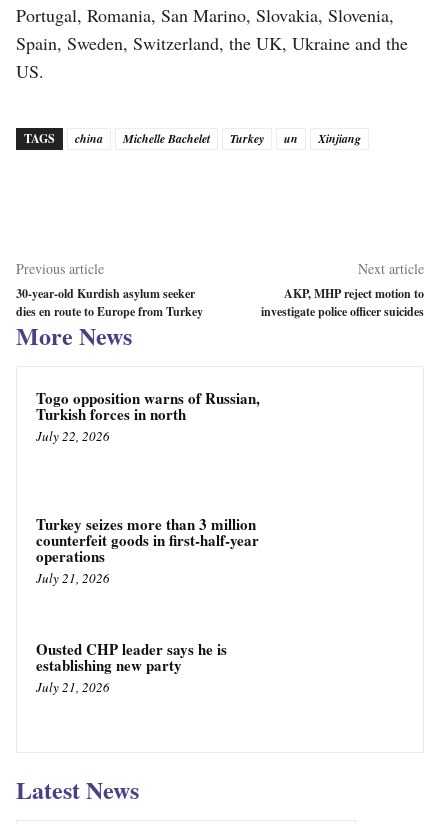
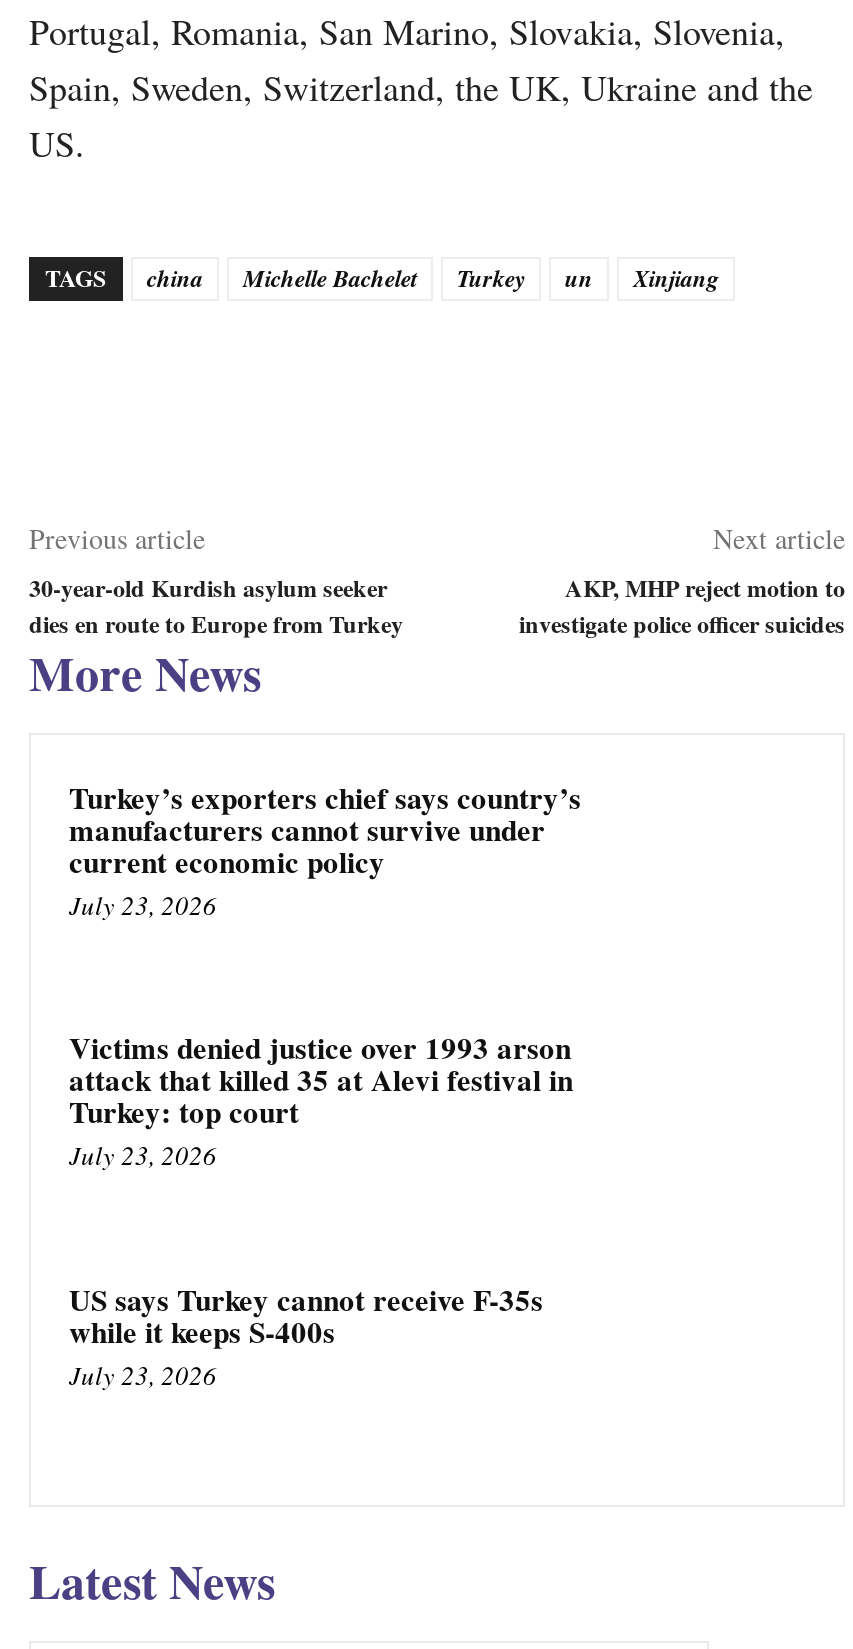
[36,387,260,445] Togo opposition warns of Russian, | Turkish forces in north | July 22, 2026 -> [69,774,581,922] Turkey’s exporters chief says country’s | manufacturers cannot survive under | current economic policy | July 23, 2026
[36,513,259,587] Turkey seizes more than 3 million | counterfeit goods in first-half-year | operations | July 21, 2026 -> [69,1025,573,1173] Victims denied justice over 1993 arson | attack that killed 35 at Alevi festival in | Turkey: top court | July 23, 2026
[36,638,227,696] Ousted CHP leader says he is | establishing new party | July 21, 2026 -> [69,1277,543,1393] US says Turkey cannot receive F-35s | while it keeps S-400s | July 23, 2026

